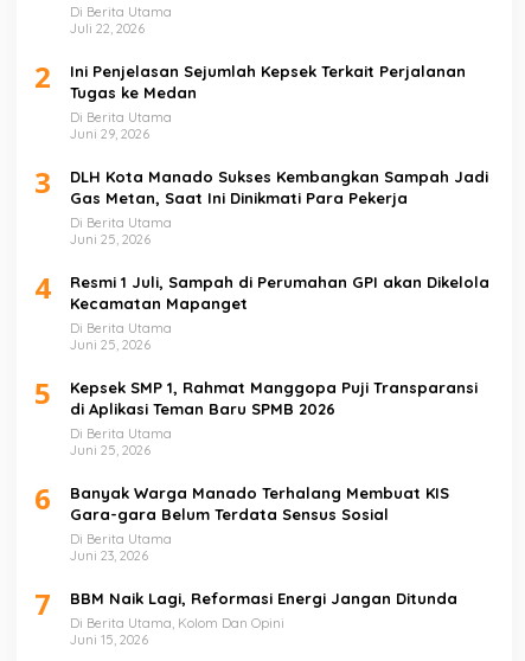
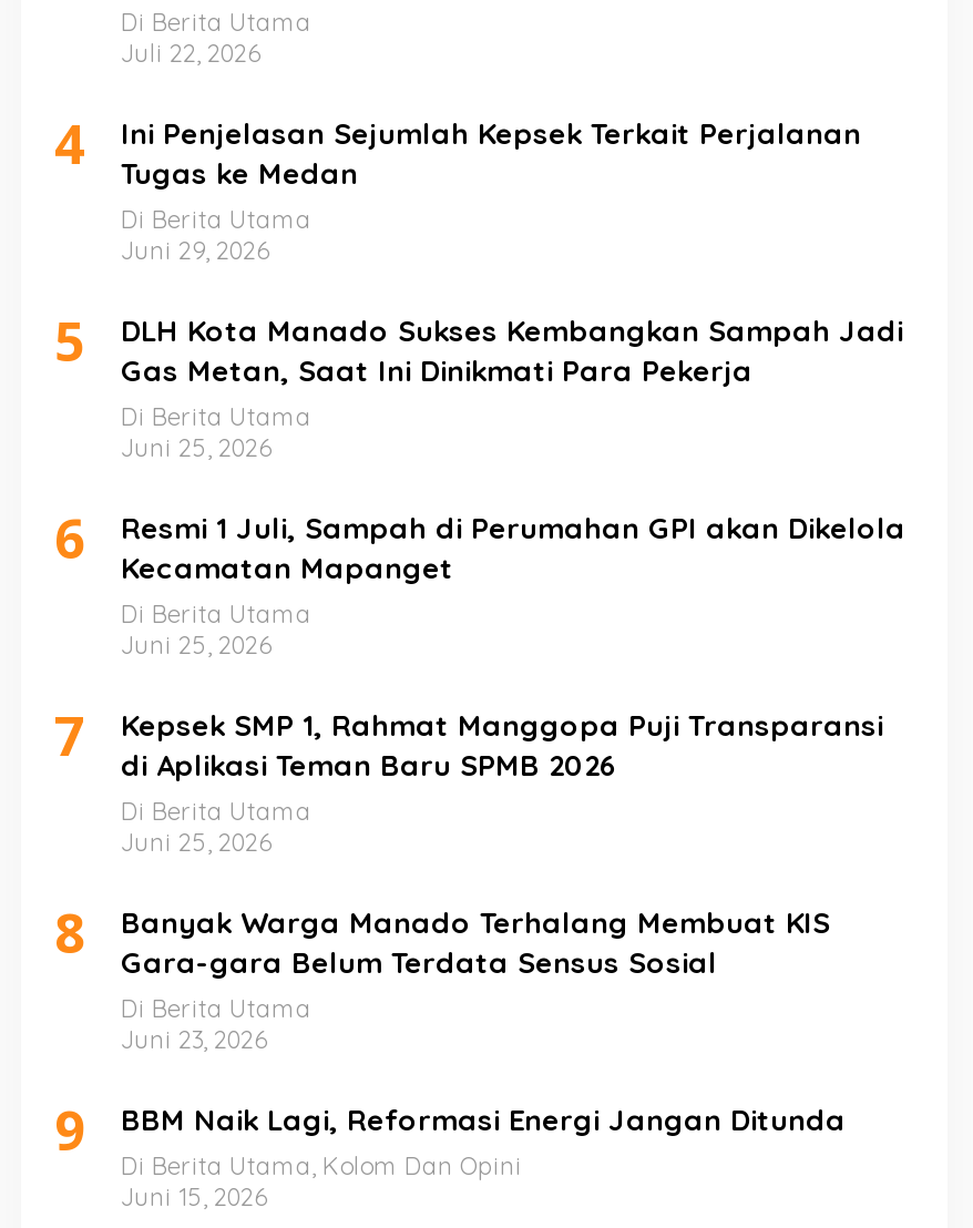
[34,57,466,102] 2 Ini Penjelasan Sejumlah Kepsek Terkait Perjalanan Tugas ke Medan -> [54,107,861,191] 4 Ini Penjelasan Sejumlah Kepsek Terkait Perjalanan Tugas ke Medan
[34,163,488,208] 3 DLH Kota Manado Sukses Kembangkan Sampah Jadi Gas Metan, Saat Ini Dinikmati Para Pekerja -> [54,304,903,389] 5 DLH Kota Manado Sukses Kembangkan Sampah Jadi Gas Metan, Saat Ini Dinikmati Para Pekerja
[34,268,489,313] 4 Resmi 1 Juli, Sampah di Perumahan GPI akan Dikelola Kecamatan Mapanget -> [54,502,905,586] 6 Resmi 1 Juli, Sampah di Perumahan GPI akan Dikelola Kecamatan Mapanget
[34,374,478,419] 5 Kepsek SMP 1, Rahmat Manggopa Puji Transparansi di Aplikasi Teman Baru SPMB 2026 -> [54,699,883,783] 7 Kepsek SMP 1, Rahmat Manggopa Puji Transparansi di Aplikasi Teman Baru SPMB 2026
[34,479,449,524] 6 Banyak Warga Manado Terhalang Membuat KIS Gara-gara Belum Terdata Sensus Sosial -> [54,896,830,980] 8 Banyak Warga Manado Terhalang Membuat KIS Gara-gara Belum Terdata Sensus Sosial
[34,584,462,632] 7 BBM Naik Lagi, Reformasi Energi Jangan Ditunda Di Berita Utama, Kolom Dan Opini -> [54,1093,854,1182] 9 BBM Naik Lagi, Reformasi Energi Jangan Ditunda Di Berita Utama, Kolom Dan Opini

